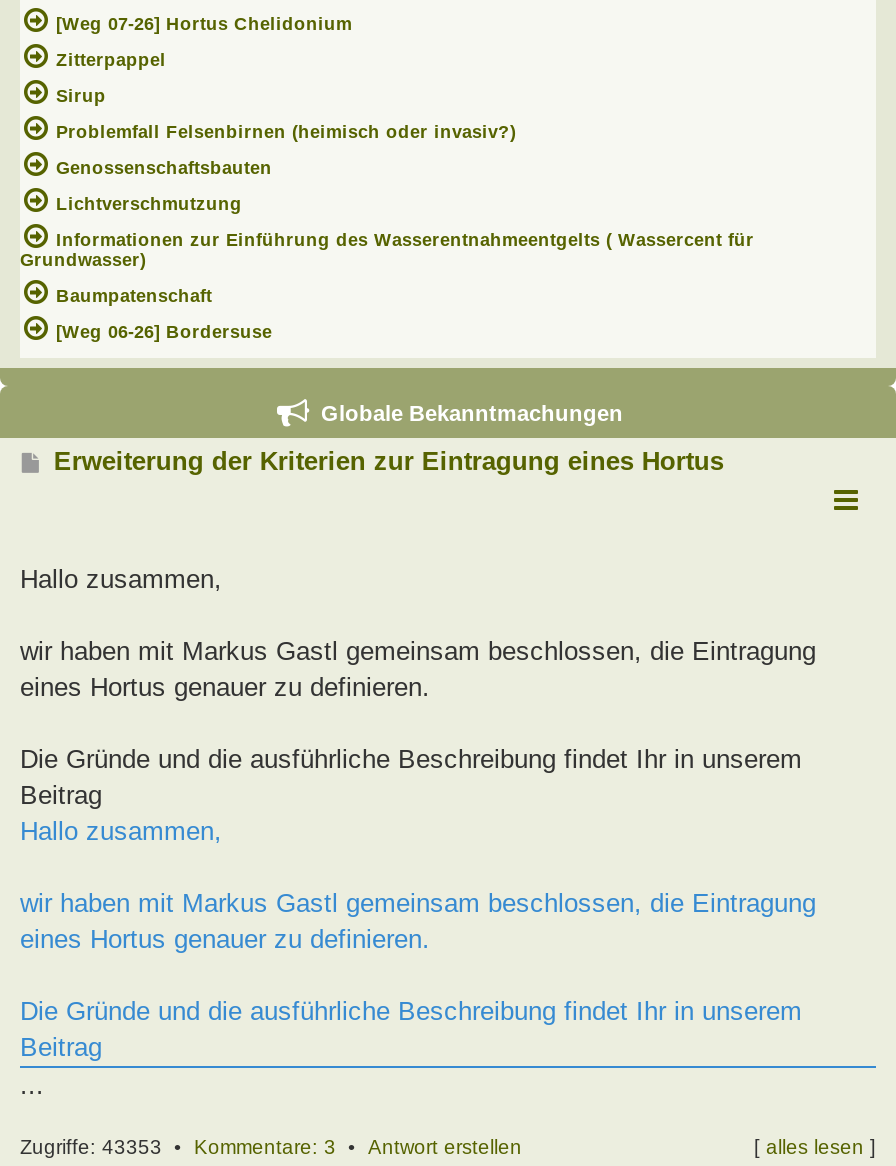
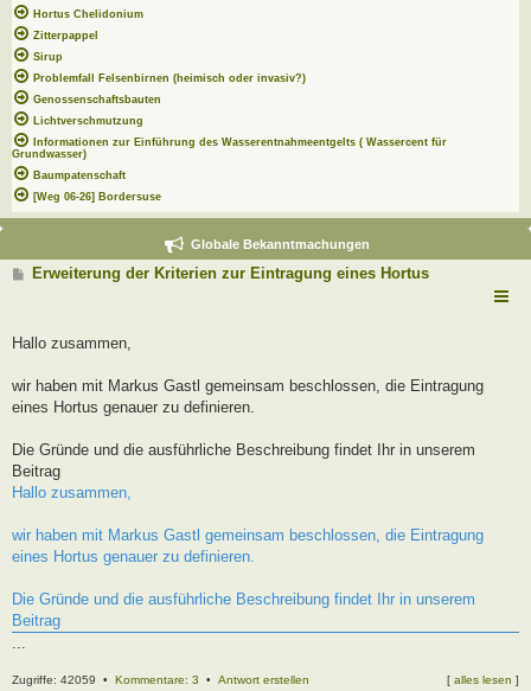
[56,14,352,34] [Weg 07-26] Hortus Chelidonium -> [33,8,143,20] Hortus Chelidonium
[20,1136,522,1158] Zugriffe: 43353 • Kommentare: 3 • Antwort erstellen -> [12,673,309,686] Zugriffe: 42059 • Kommentare: 3 • Antwort erstellen

